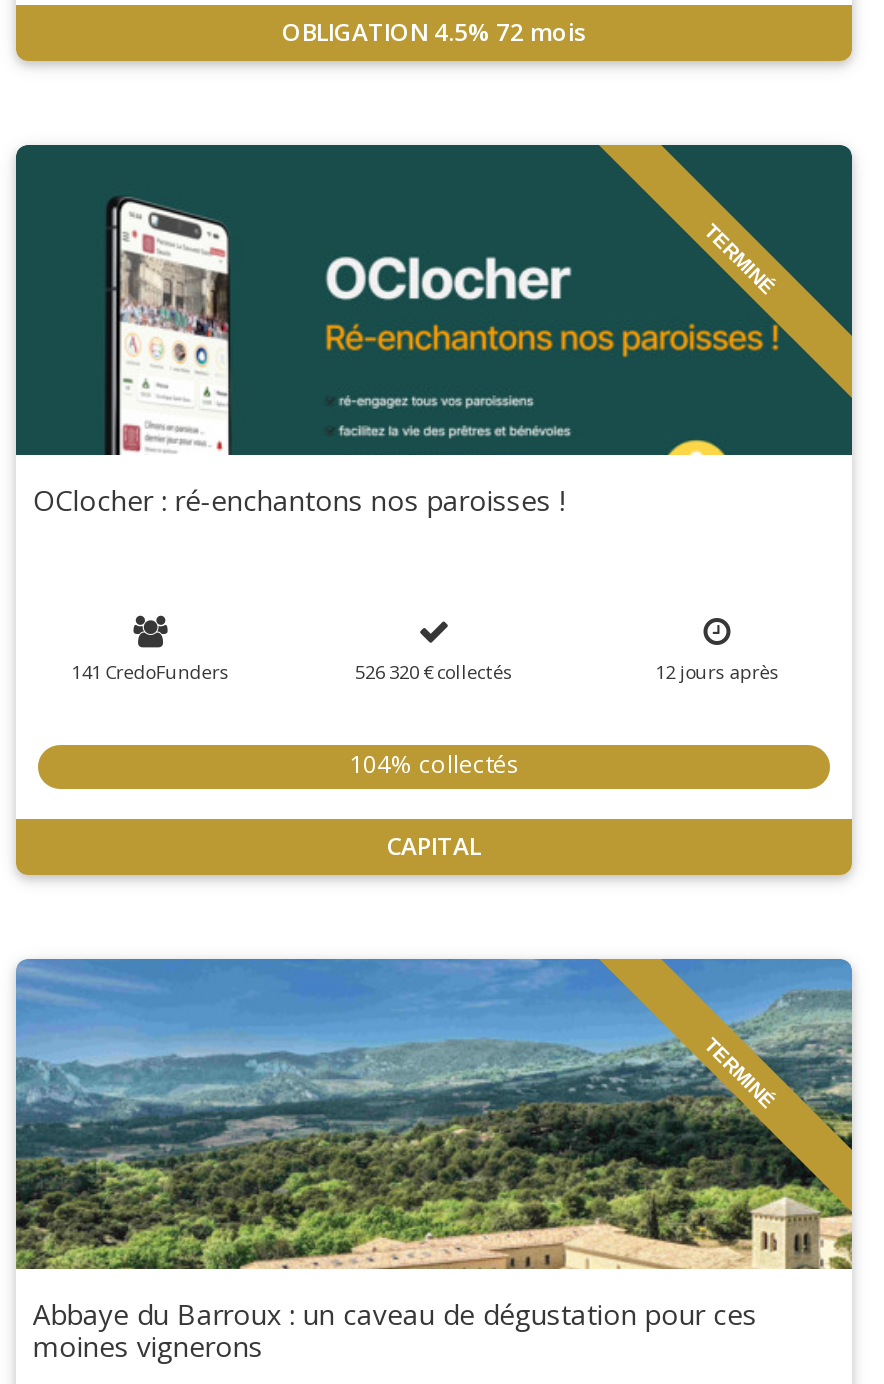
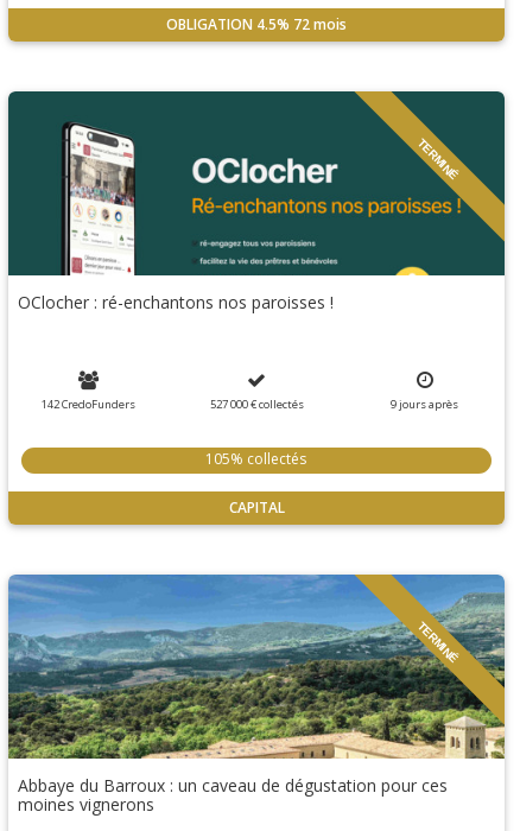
[72,658,230,684] 141 CredoFunders -> [41,396,135,411] 142 CredoFunders
[355,658,513,684] 526 320 €collectés -> [210,396,303,411] 527 000 €collectés
[655,658,779,684] 12 jours après -> [391,396,459,411] 9 jours après
[349,746,519,780] 104% collectés -> [206,448,307,468] 105% collectés

